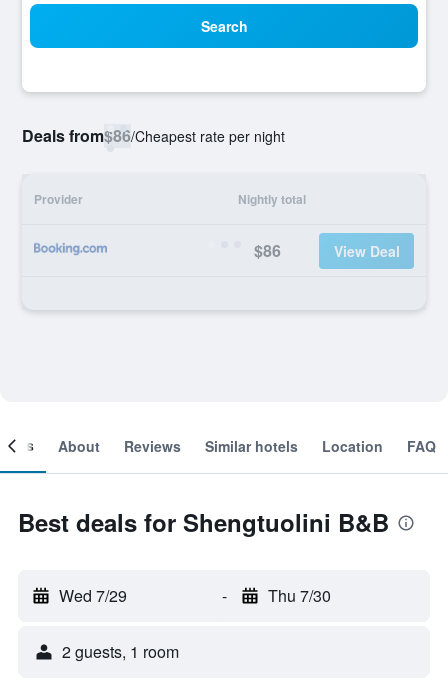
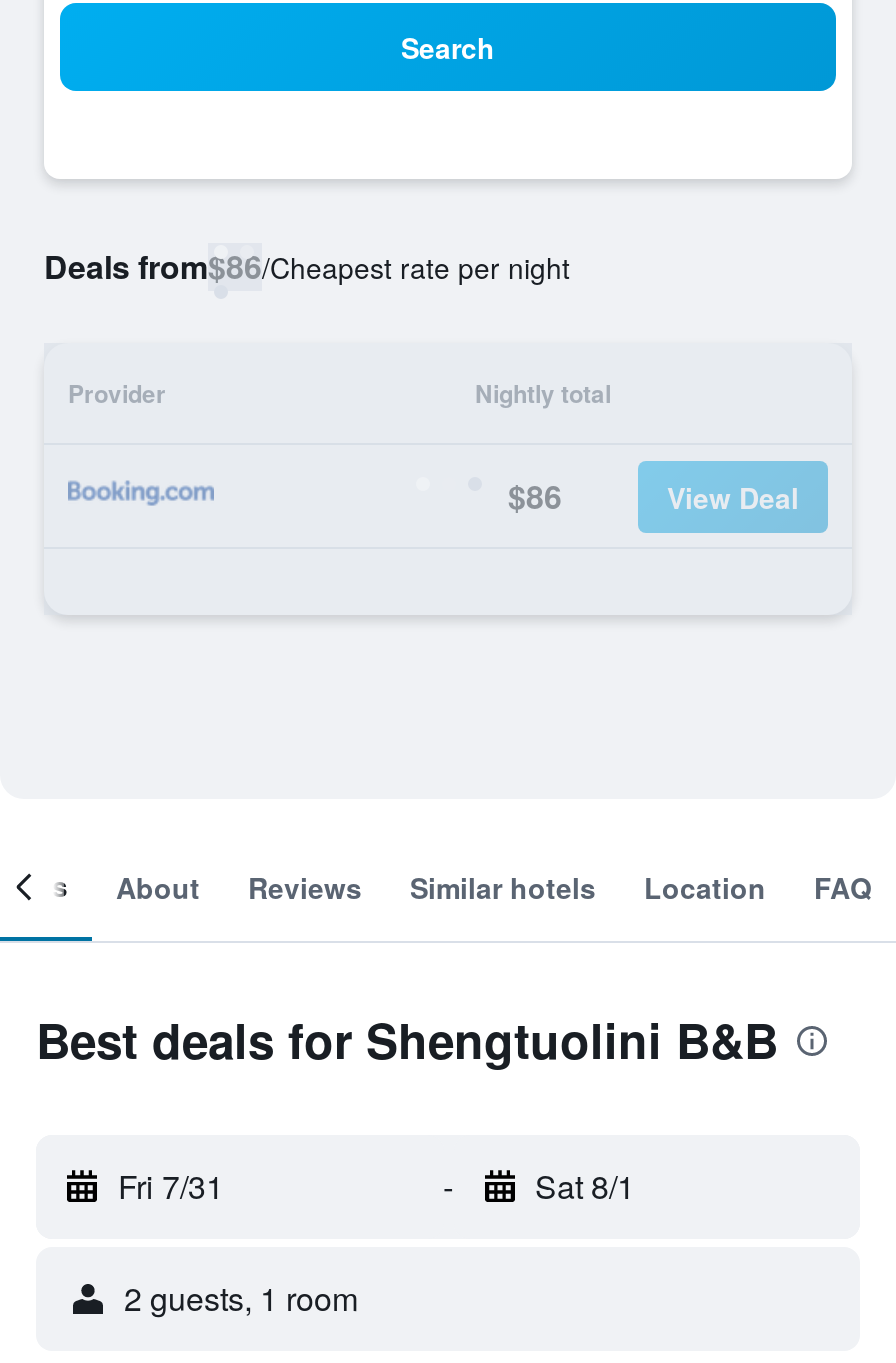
[59,584,127,607] Wed 7/29 -> [118,1163,224,1209] Fri 7/31
[267,584,330,607] Thu 7/30 -> [535,1163,635,1209] Sat 8/1

